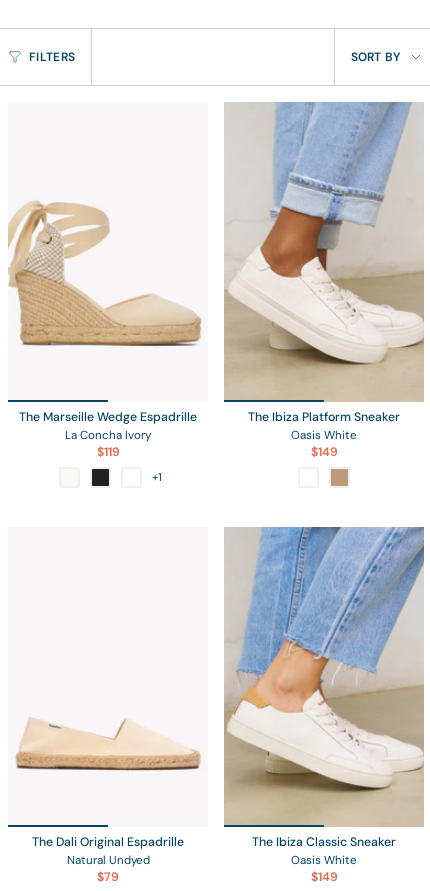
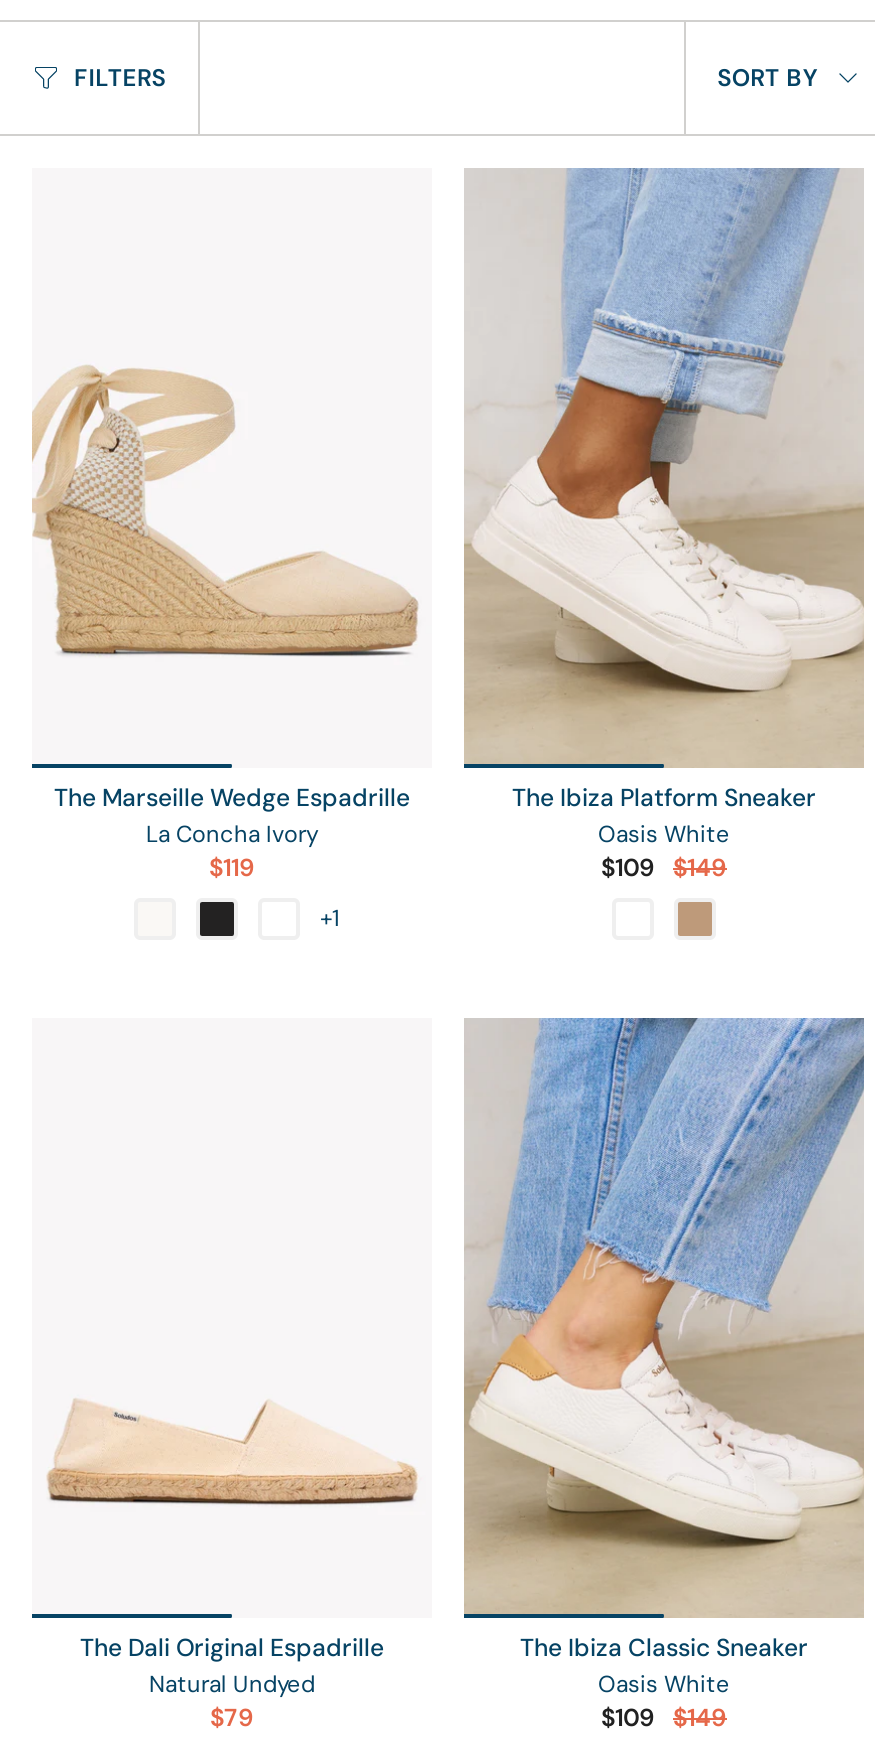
[310,443,337,459] $149 -> [601,851,727,883] $109 $149
[310,868,337,884] $149 -> [601,1701,727,1733] $109 $149

